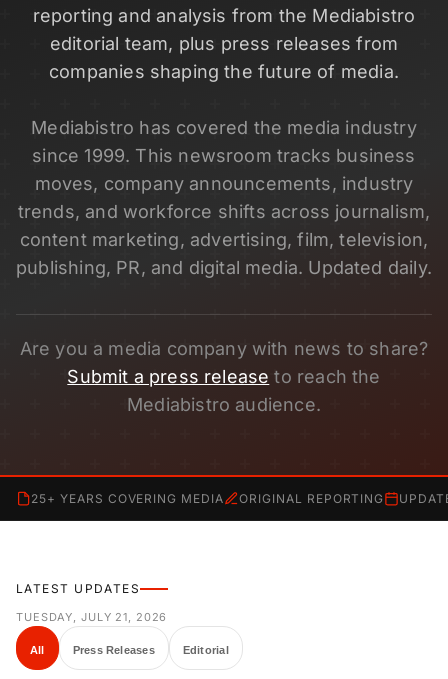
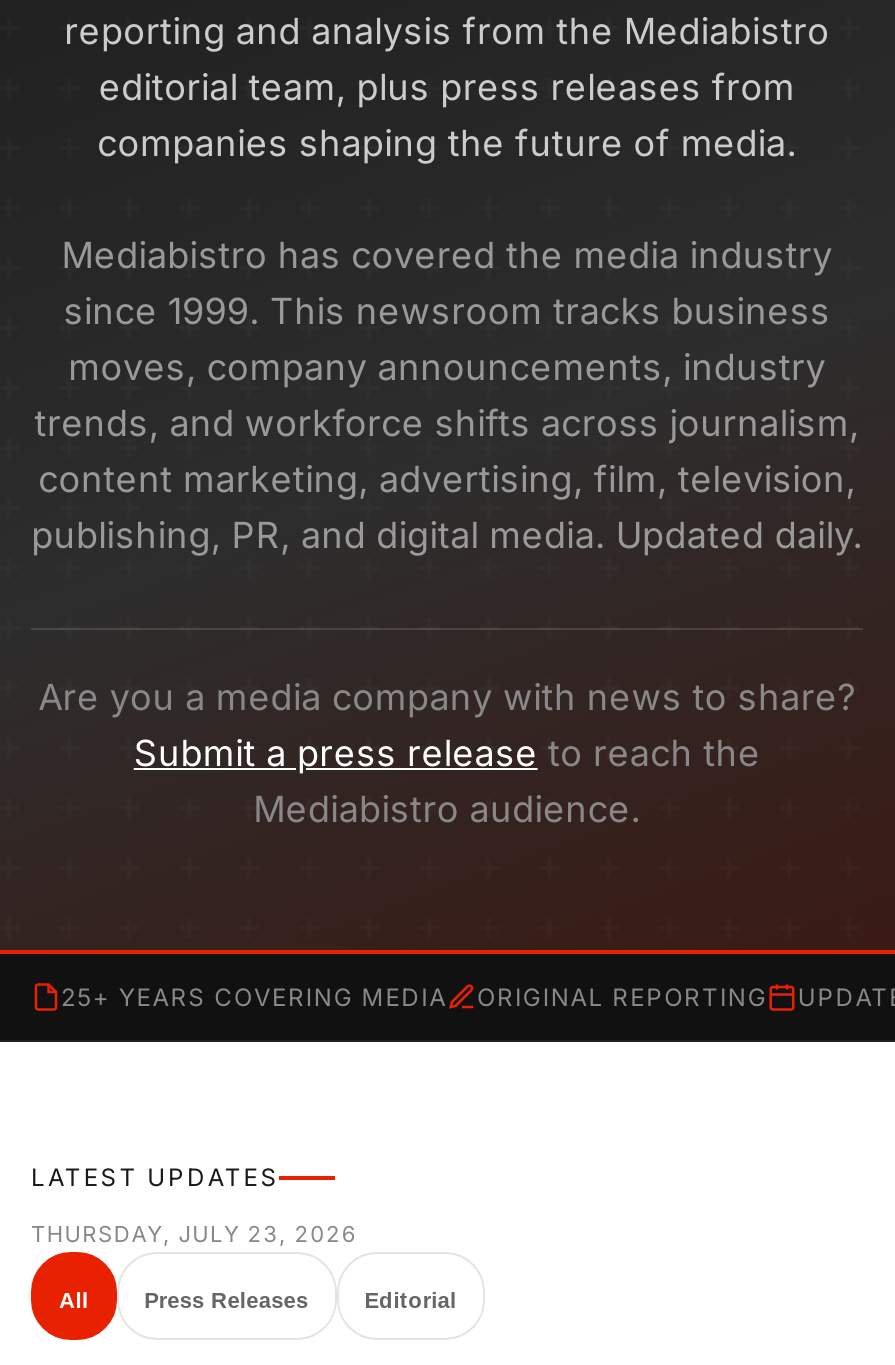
[16,610,167,624] TUESDAY, JULY 21, 2026 -> [31,1220,357,1248] THURSDAY, JULY 23, 2026

